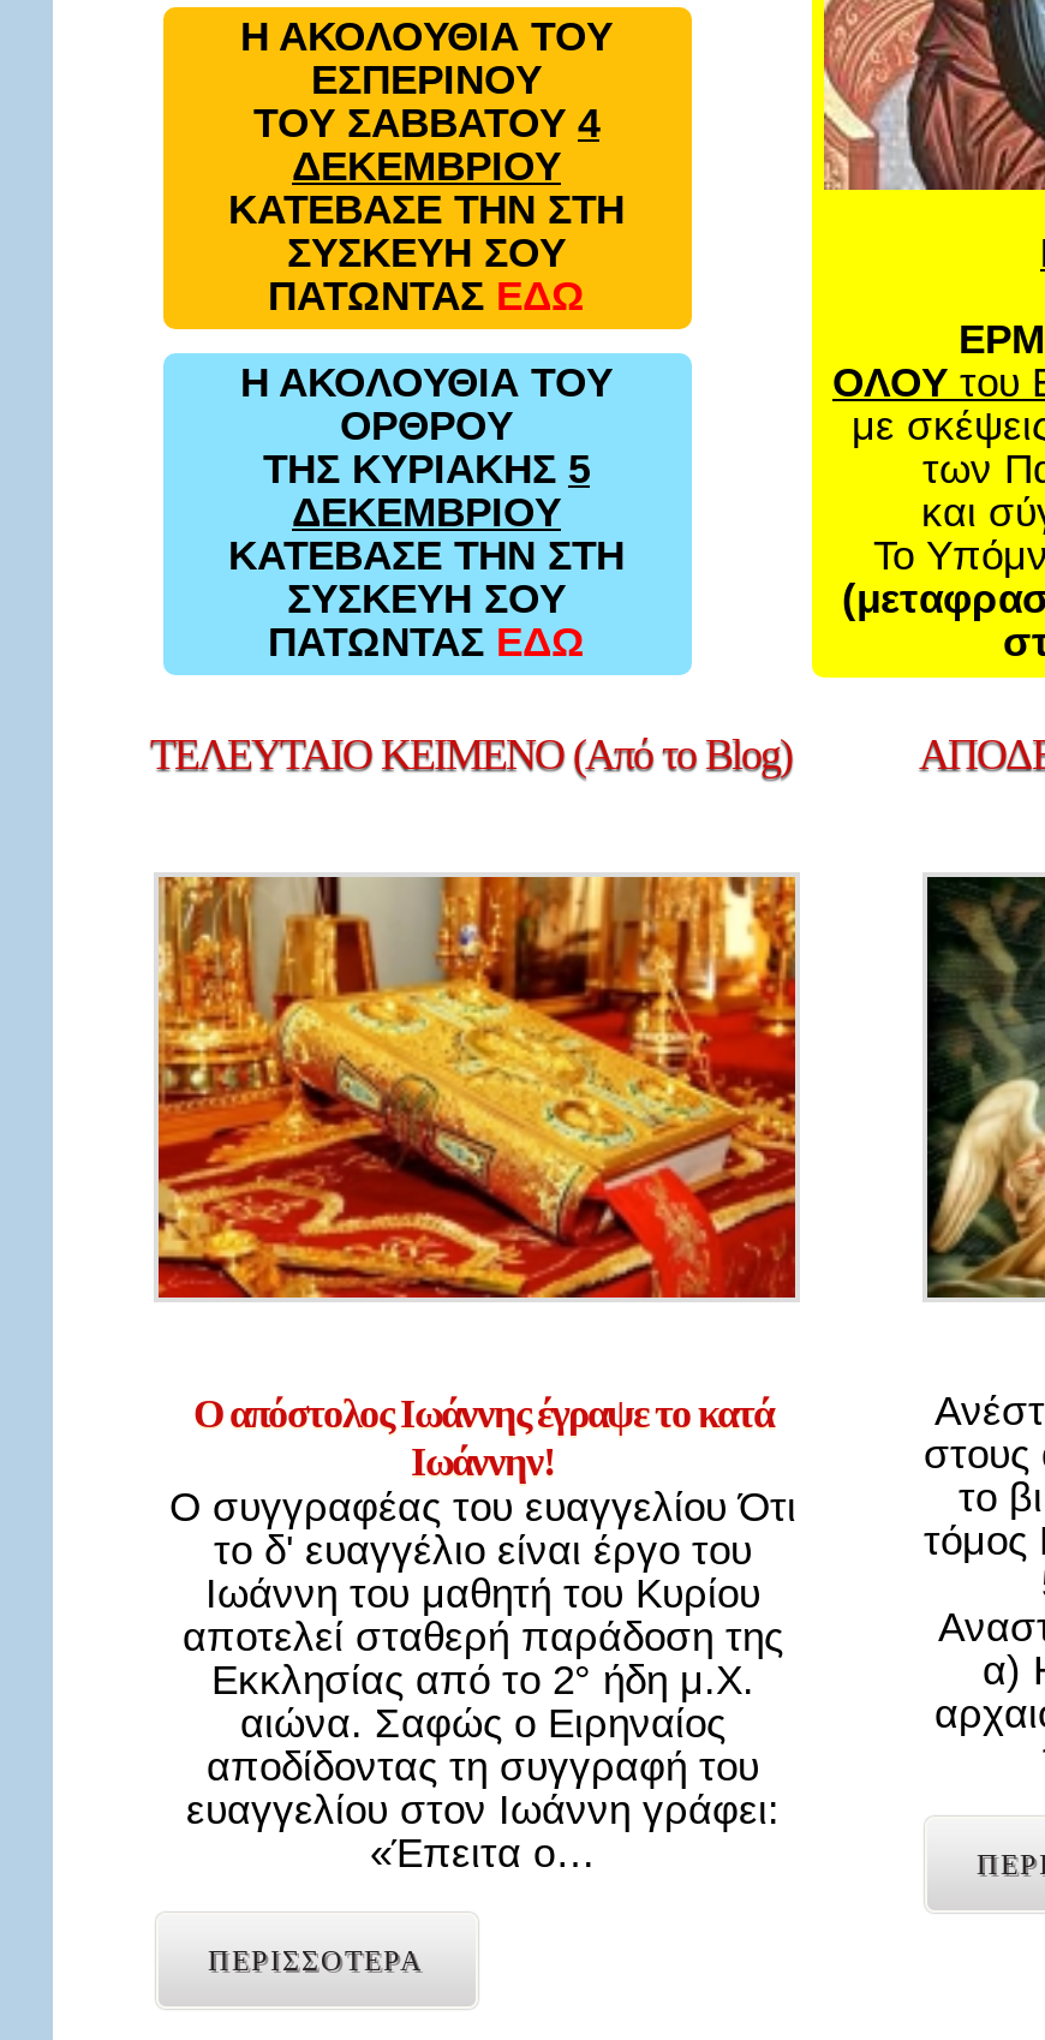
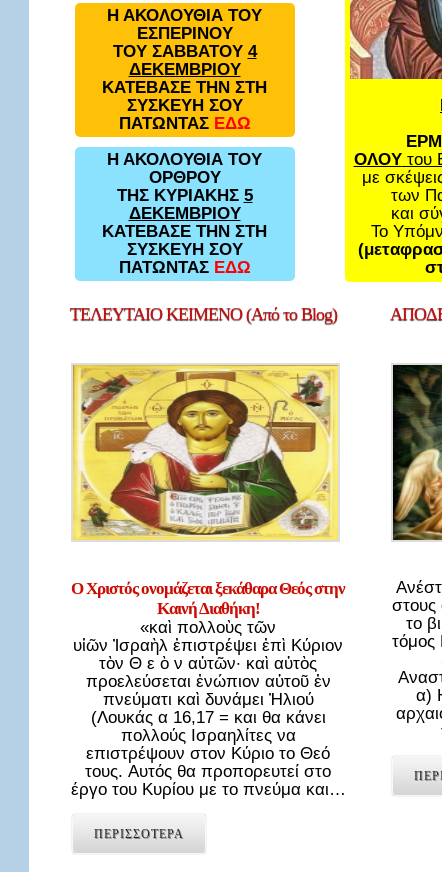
[156,875,798,1876] [image] | Ο απόστολος Ιωάννης έγραψε το κατά | Ιωάννην! | Ο συγγραφέας του ευαγγελίου Ότι | το δ' ευαγγέλιο είναι έργο του | Ιωάννη του μαθητή του Κυρίου | αποτελεί σταθερή παράδοση της | Εκκλησίας από το 2° ήδη μ.Χ. | αιώνα. Σαφώς ο Ειρηναίος | αποδίδοντας τη συγγραφή του | ευαγγελίου στον Ιωάννη γράφει: | «Έπειτα ο… -> [70,364,345,799] [image] | Ο Χριστός ονομάζεται ξεκάθαρα Θεός στην | Καινή Διαθήκη! | «καὶ πολλοὺς τῶν | υἱῶν Ἰσραὴλ ἐπιστρέψει ἐπὶ Κύριον | τὸν Θ ε ὸ ν αὐτῶν· καὶ αὐτὸς | προελεύσεται ἐνώπιον αὐτοῦ ἐν | πνεύματι καὶ δυνάμει Ἠλιού | (Λουκάς α 16,17 = και θα κάνει | πολλούς Ισραηλίτες να | επιστρέψουν στον Κύριο το Θεό | τους. Αυτός θα προπορευτεί στο | έργο του Κυρίου με το πνεύμα και…

